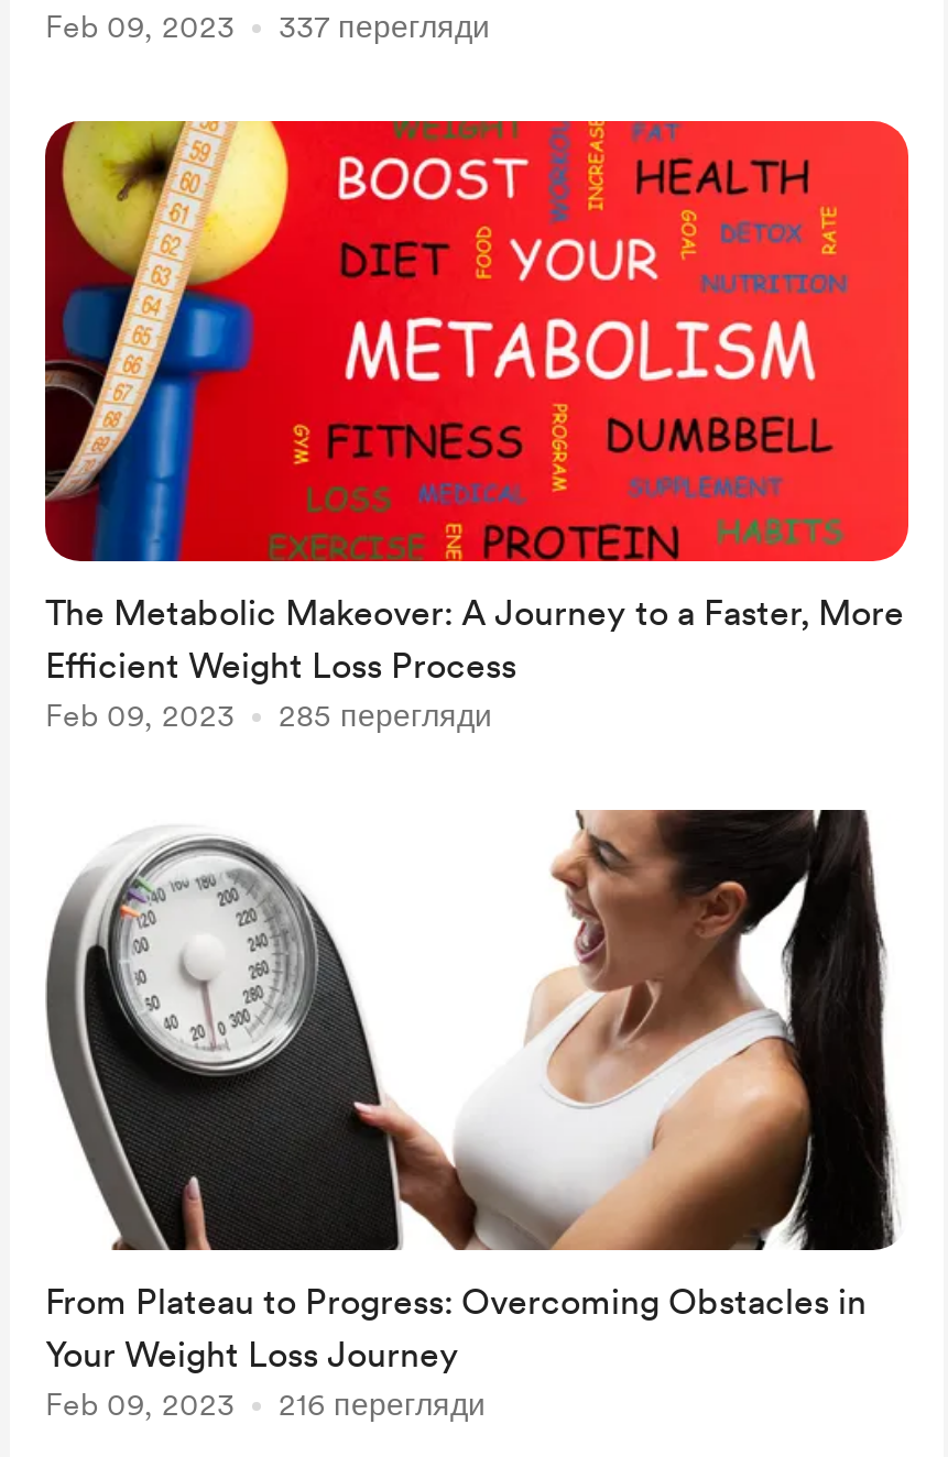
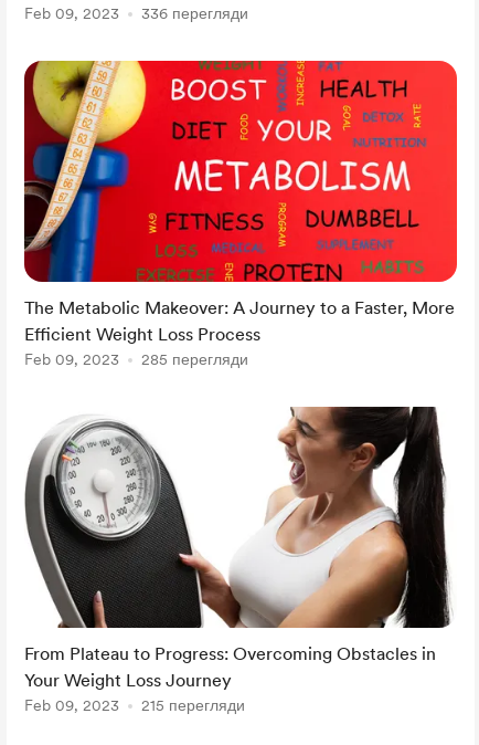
[45,9,490,44] Feb 09, 2023 337 перегляди -> [24,4,248,22] Feb 09, 2023 336 перегляди
[45,1387,486,1422] Feb 09, 2023 216 перегляди -> [24,696,245,714] Feb 09, 2023 215 перегляди

